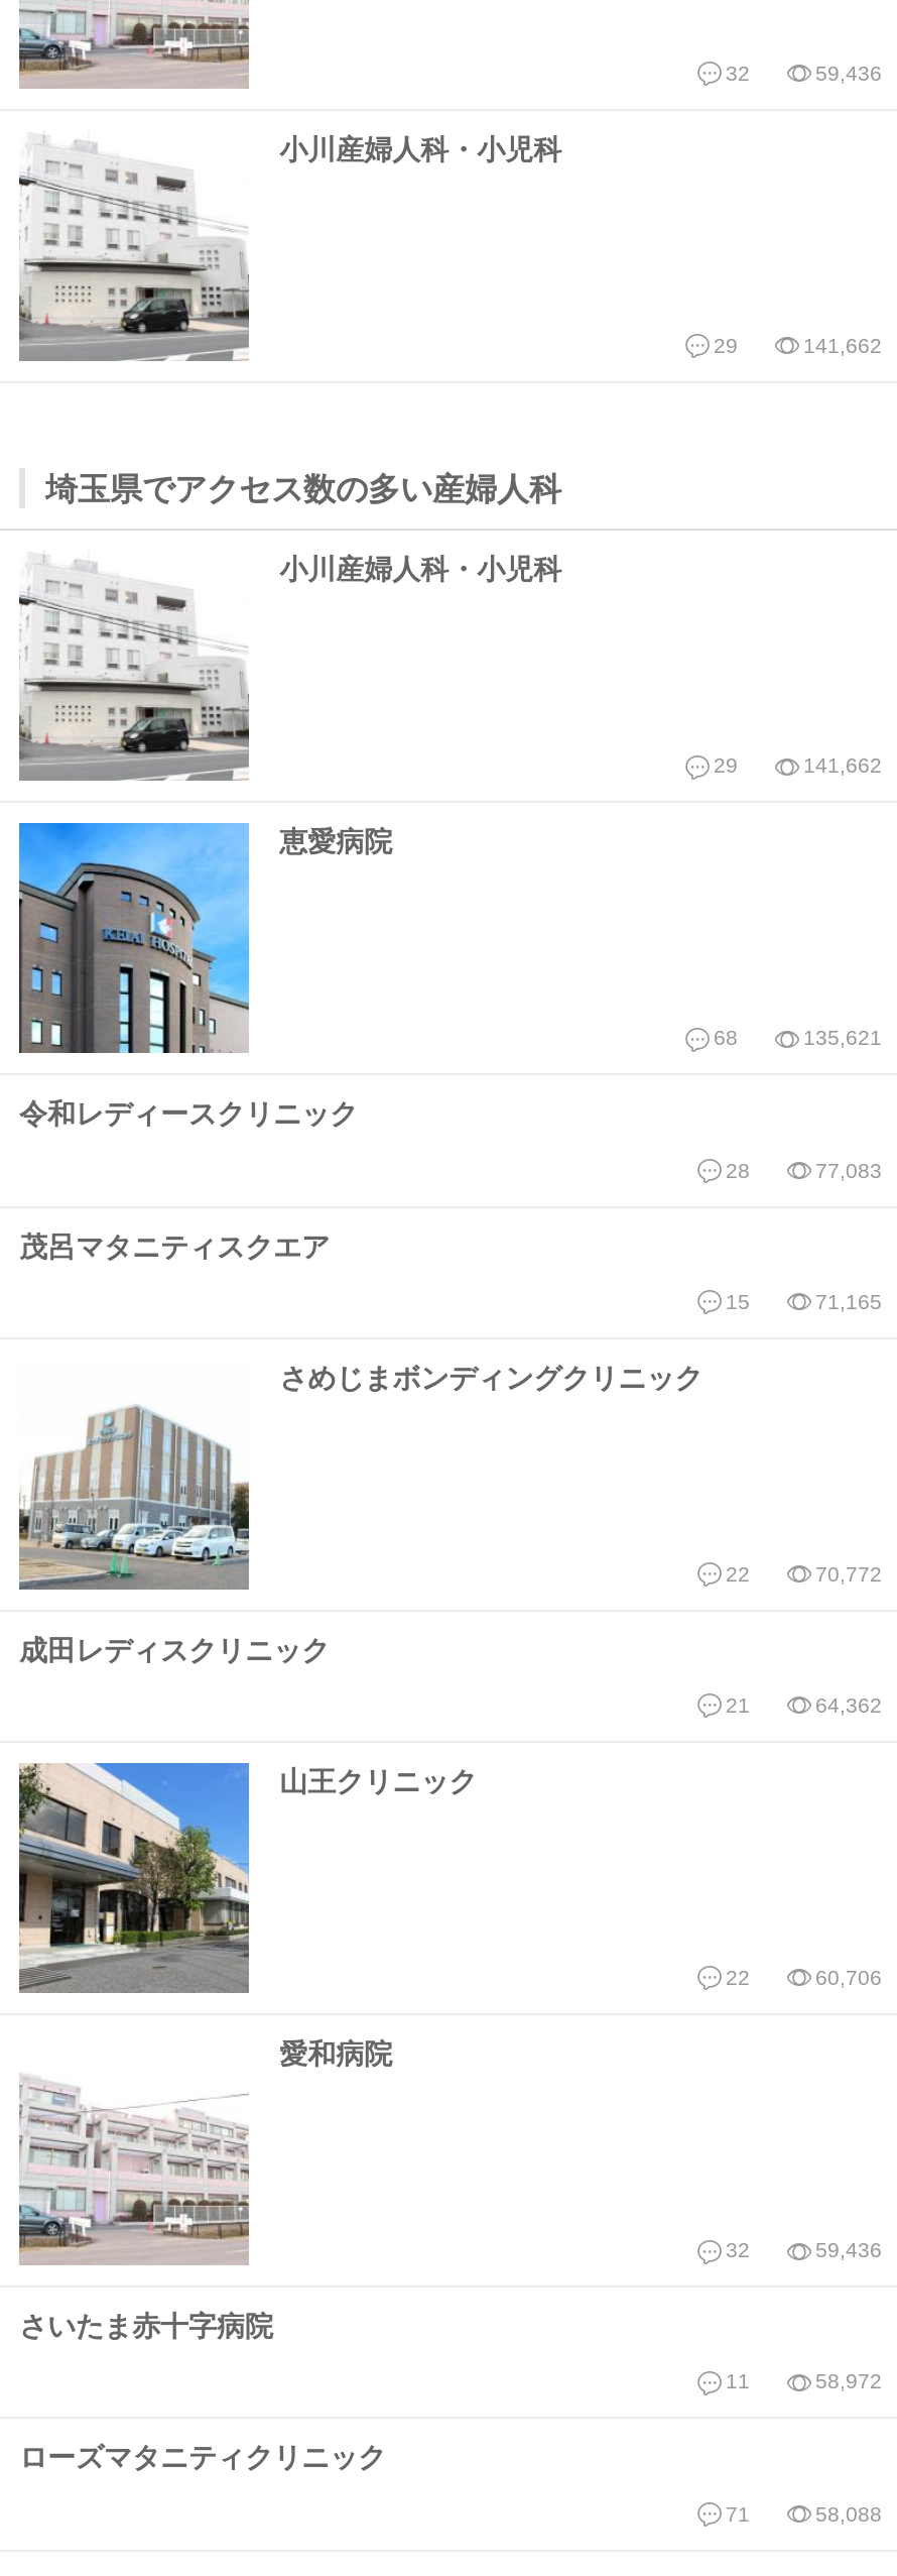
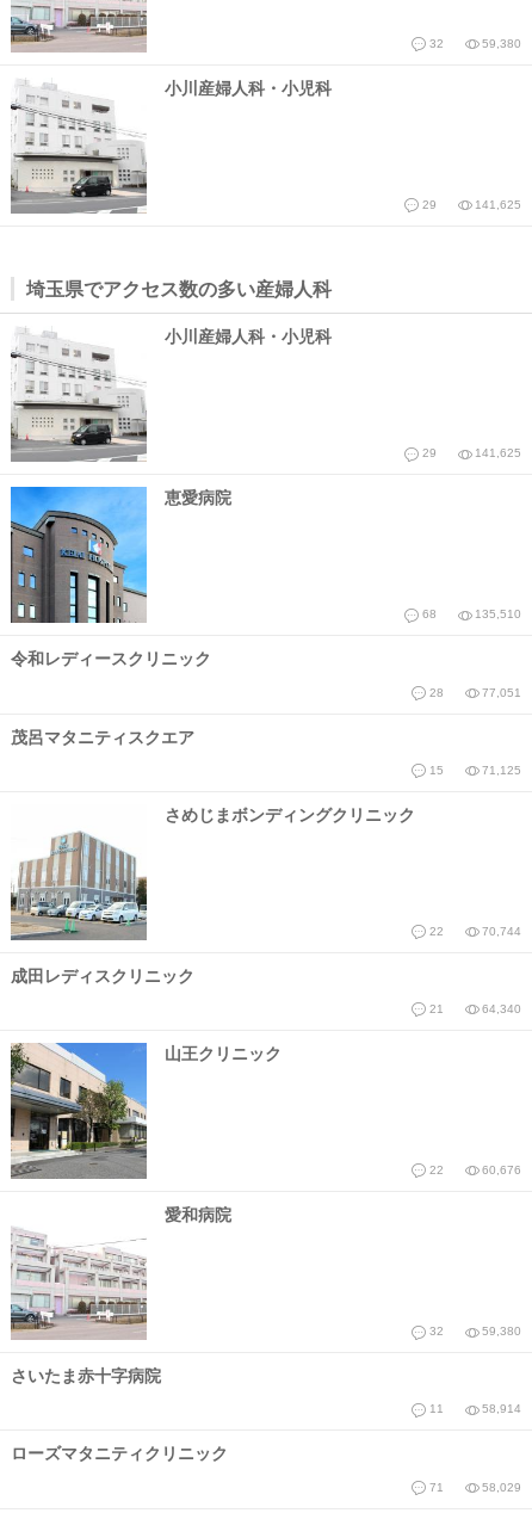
[815,63,882,85] 59,436 -> [482,37,521,50] 59,380
[803,335,882,357] 141,662 -> [475,198,521,211] 141,625
[803,755,882,777] 141,662 -> [475,447,521,460] 141,625
[803,1028,882,1050] 135,621 -> [475,608,521,621] 135,510
[815,1159,882,1181] 77,083 -> [482,686,521,699] 77,051
[815,1290,882,1313] 71,165 -> [482,763,521,776] 71,125
[815,1563,882,1585] 70,772 -> [482,925,521,938] 70,744
[815,1694,882,1716] 64,362 -> [482,1002,521,1015] 64,340
[815,1967,882,1989] 60,706 -> [482,1164,521,1177] 60,676
[815,2240,882,2262] 59,436 -> [482,1325,521,1338] 59,380
[815,2371,882,2393] 58,972 -> [482,1403,521,1416] 58,914
[815,2502,882,2525] 58,088 -> [482,1480,521,1493] 58,029

